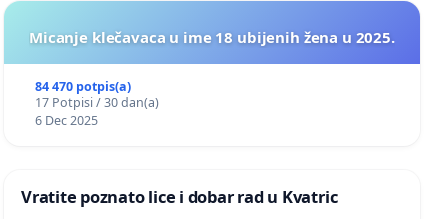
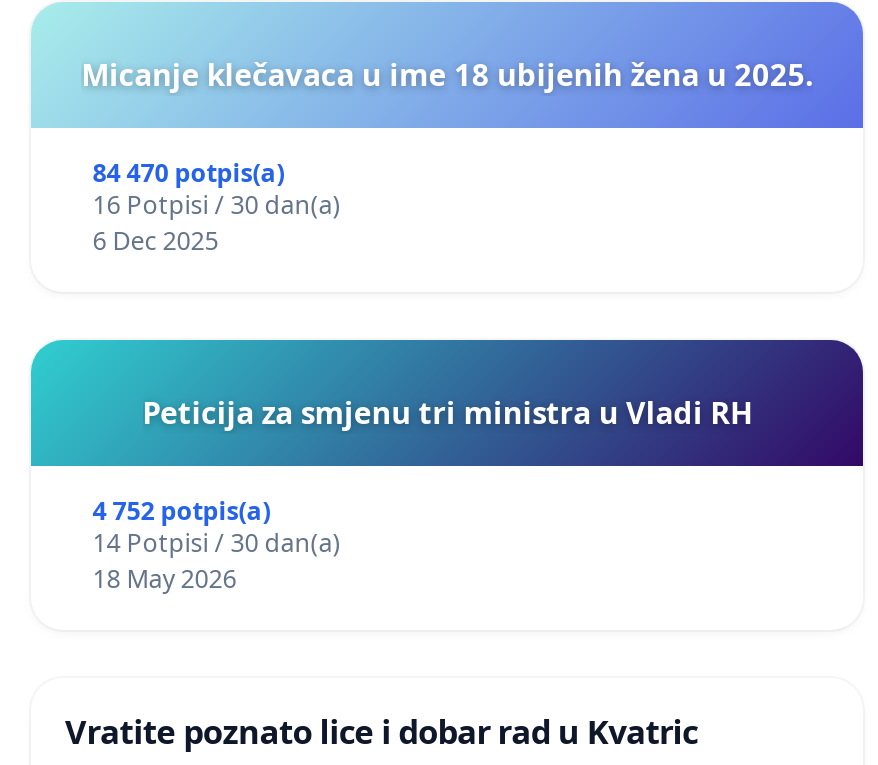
[35,94,159,111] 17 Potpisi / 30 dan(a) -> [93,188,341,222] 16 Potpisi / 30 dan(a)
none -> [93,392,752,596] Peticija za smjenu tri ministra u Vladi RH | 4 752 potpis(a) | 14 Potpisi / 30 dan(a) | 18 May 2026

